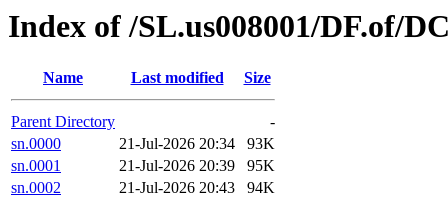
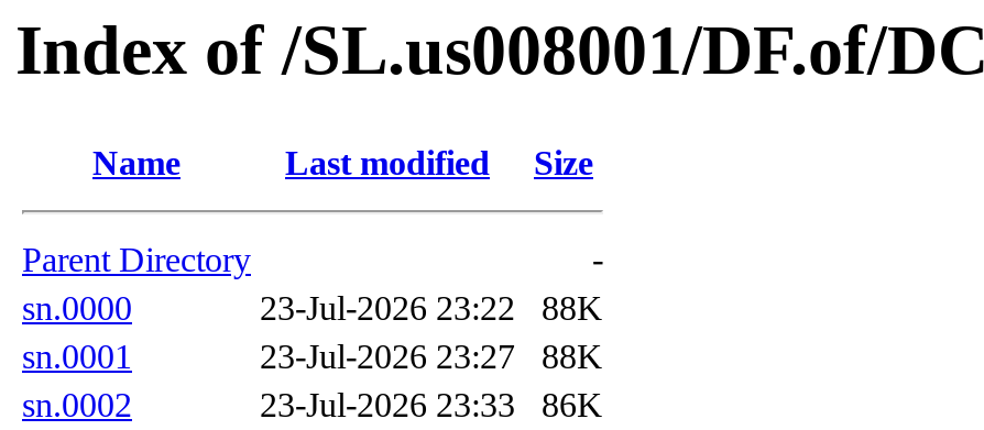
[119,135,275,152] 21-Jul-2026 20:34 | 93K -> [260,290,603,328] 23-Jul-2026 23:22 | 88K
[119,157,275,174] 21-Jul-2026 20:39 | 95K -> [260,339,603,376] 23-Jul-2026 23:27 | 88K
[119,179,275,196] 21-Jul-2026 20:43 | 94K -> [260,387,603,424] 23-Jul-2026 23:33 | 86K

